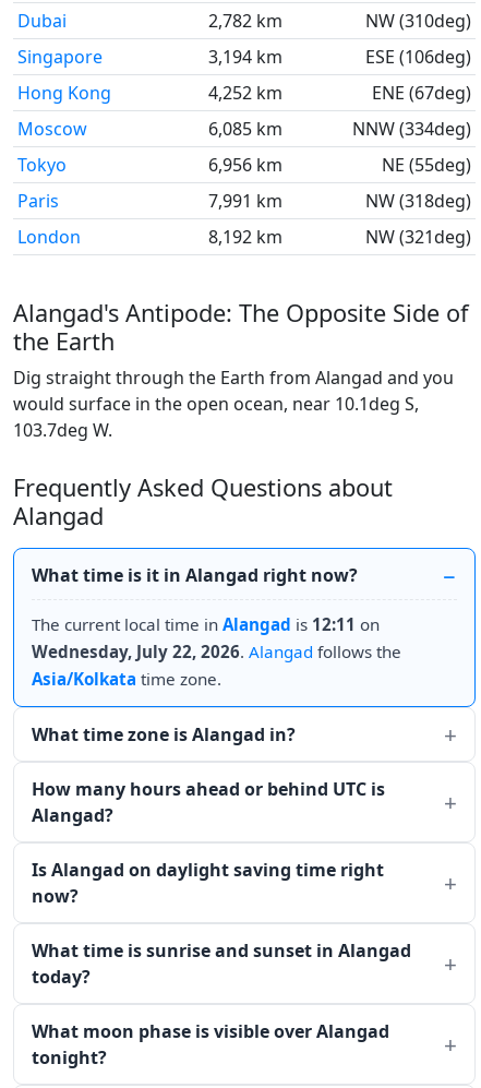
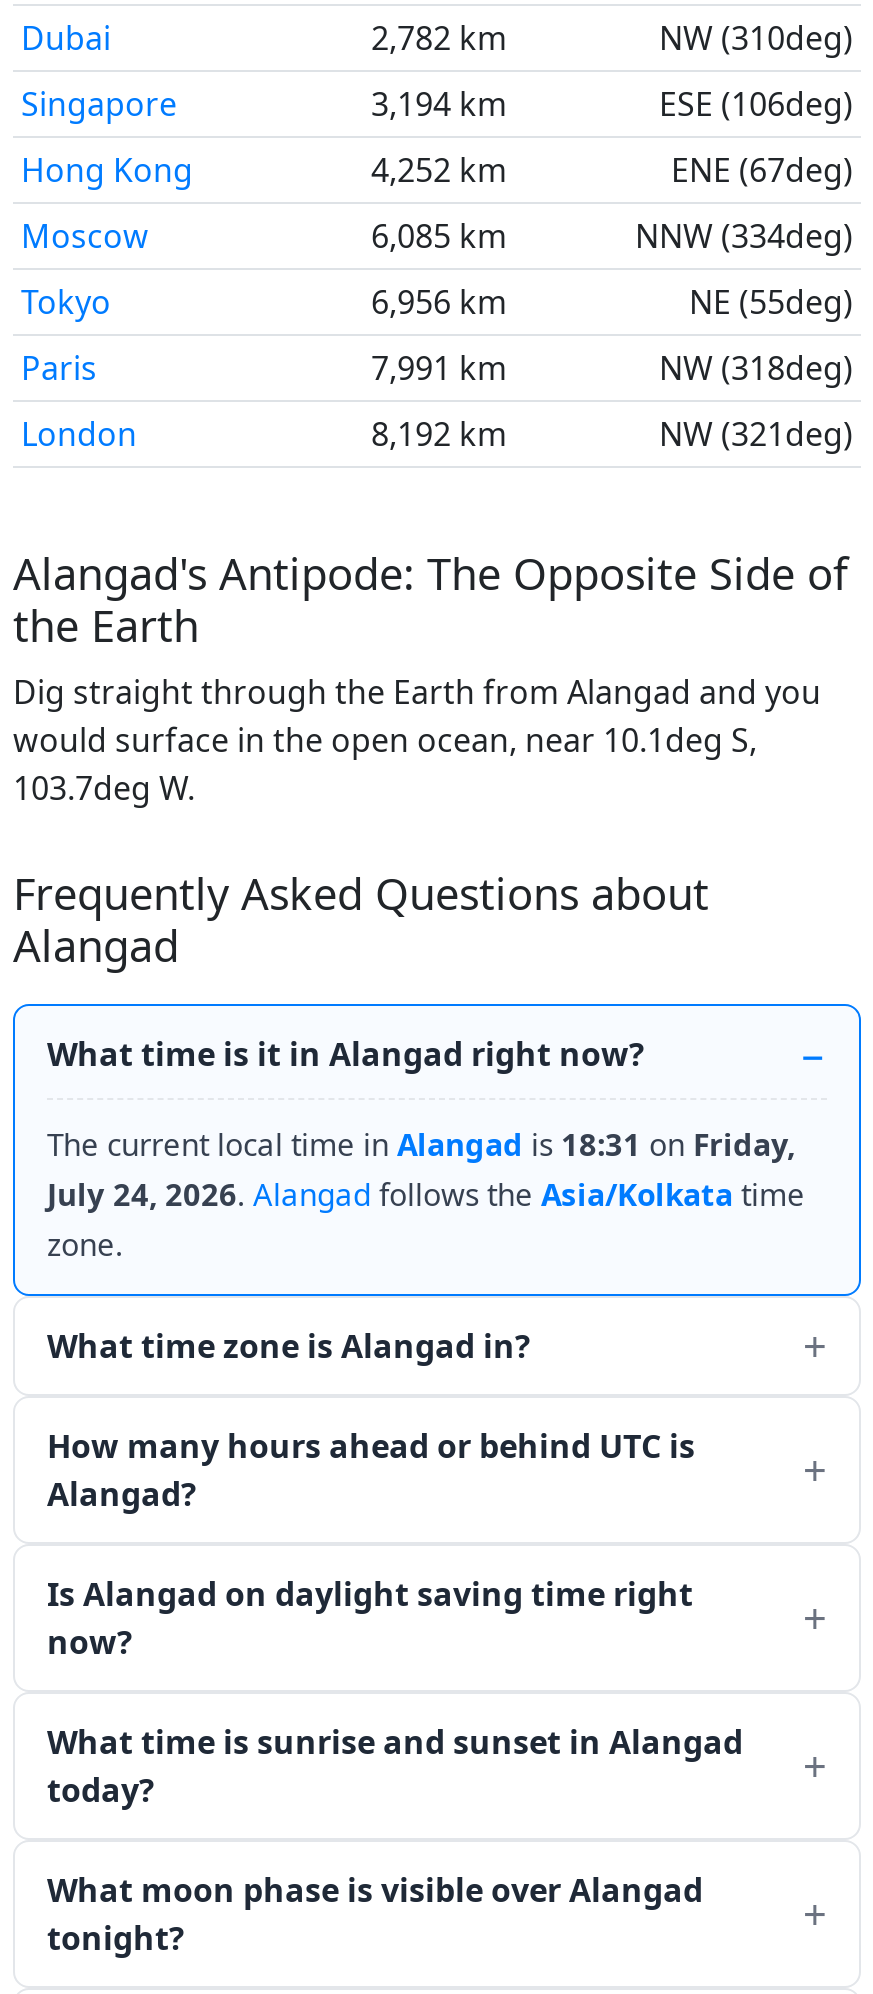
[32,613,401,689] The current local time in Alangad is 12:11 on | Wednesday, July 22, 2026. Alangad follows the | Asia/Kolkata time zone. -> [47,1124,805,1264] The current local time in Alangad is 18:31 on Friday, | July 24, 2026. Alangad follows the Asia/Kolkata time | zone.

